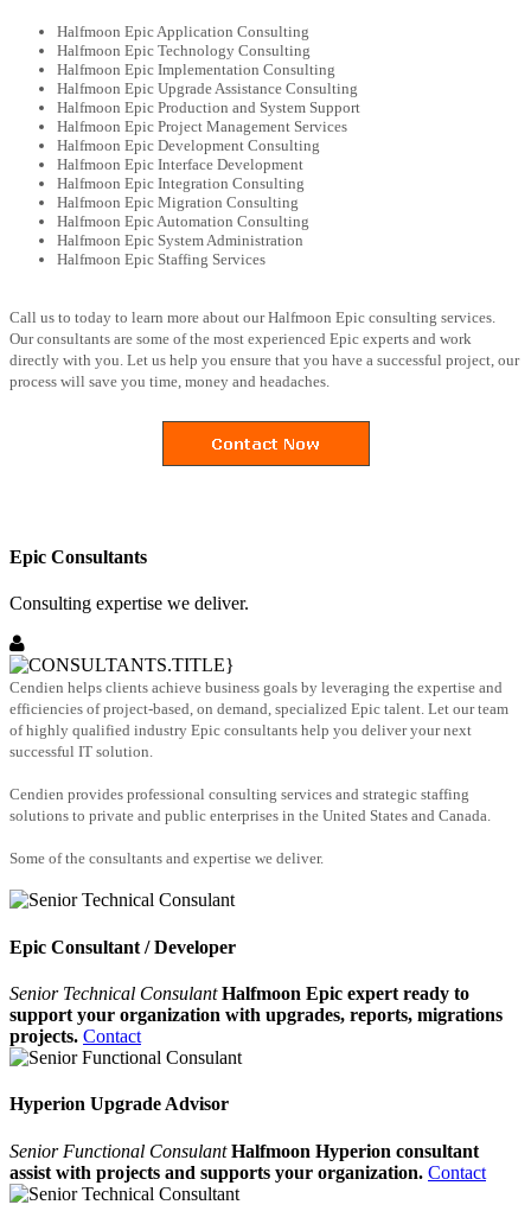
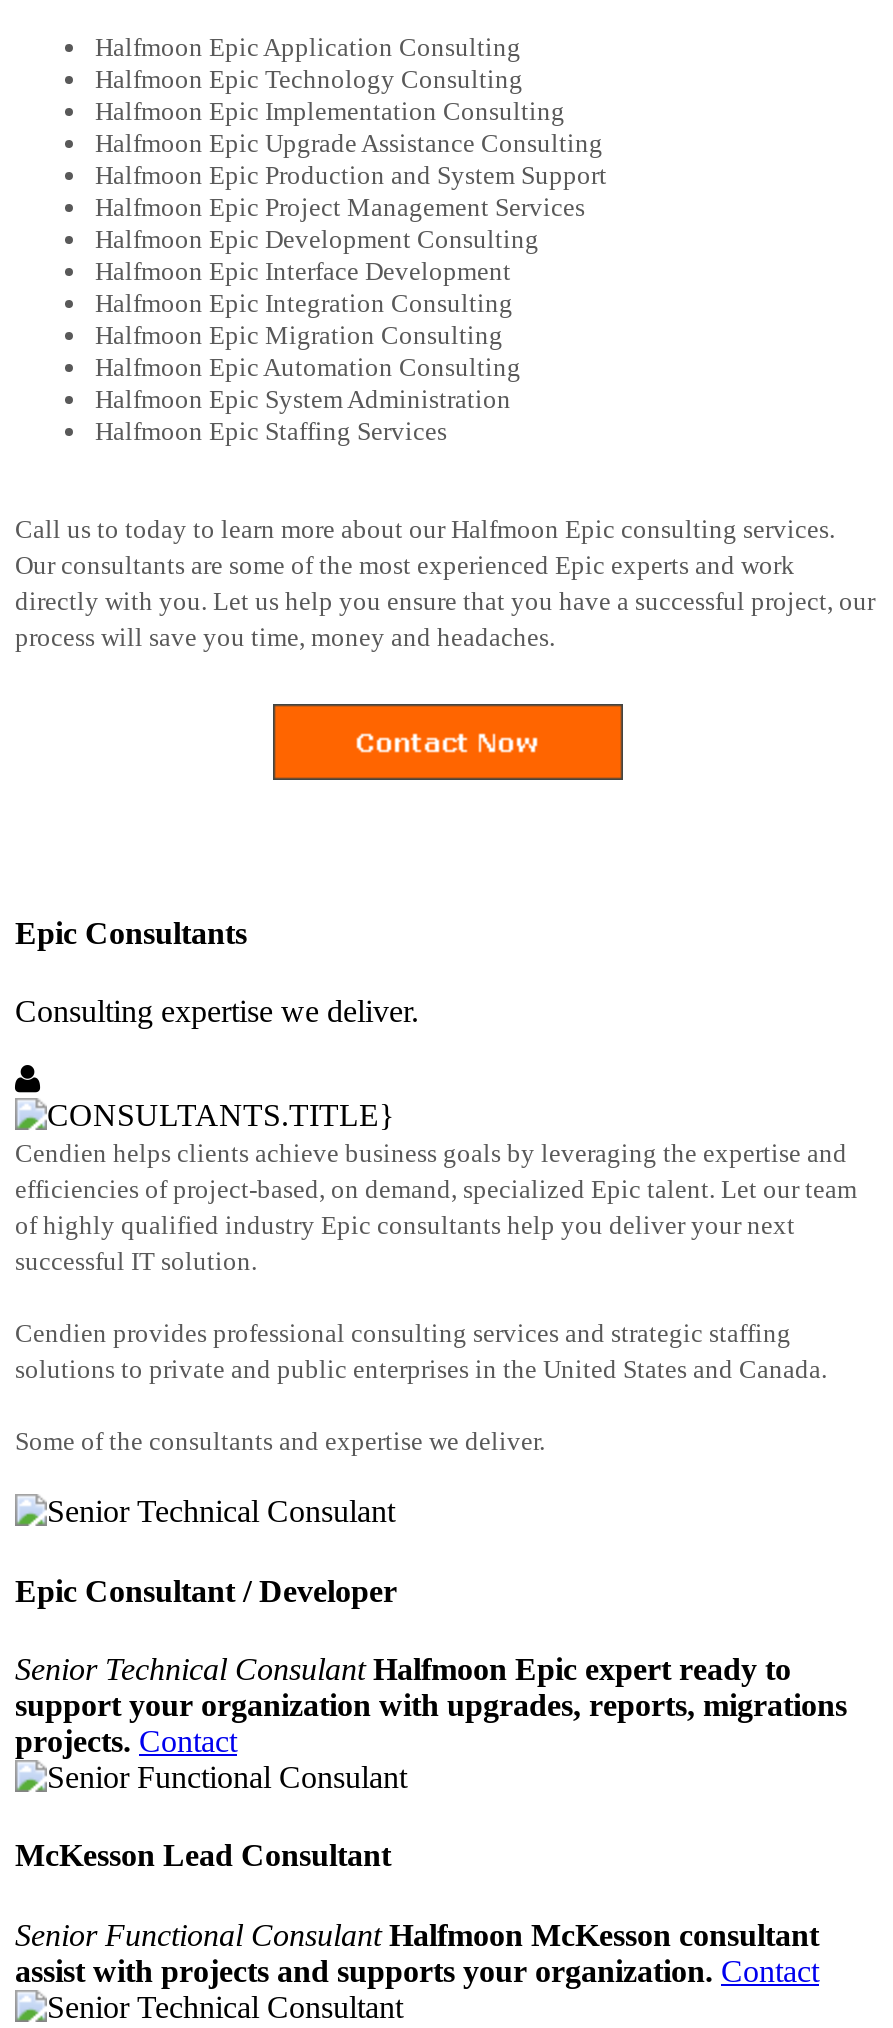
[9,1094,229,1114] Hyperion Upgrade Advisor -> [15,1839,391,1873] McKesson Lead Consultant
[9,1140,479,1161] Senior Functional Consulant Halfmoon Hyperion consultant -> [15,1917,819,1951] Senior Functional Consulant Halfmoon McKesson consultant

